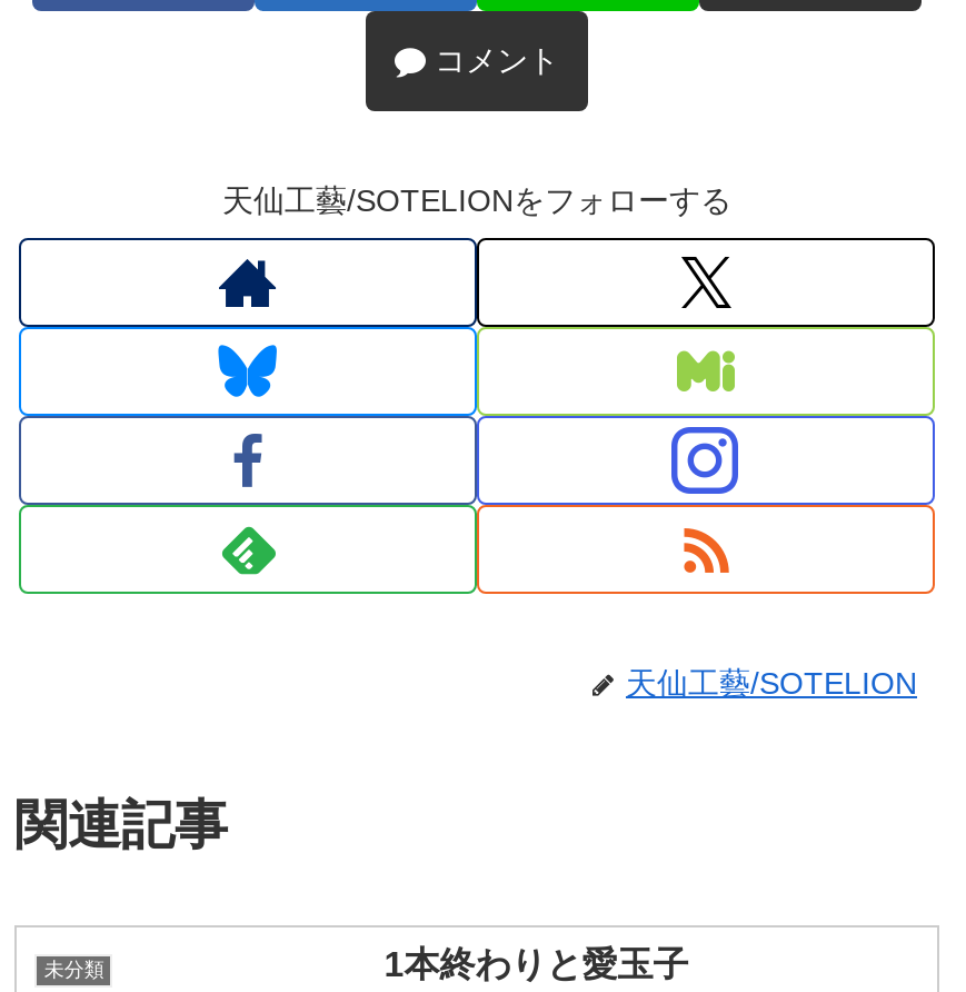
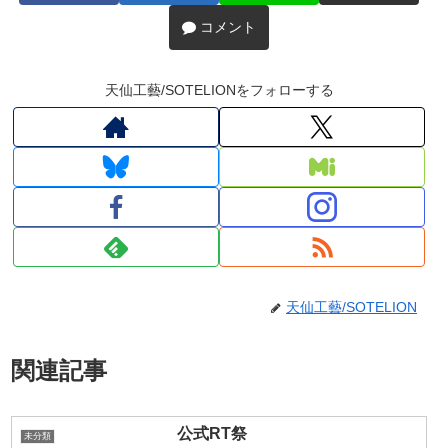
[384,944,689,982] 1本終わりと愛玉子 -> [177,424,247,441] 公式RT祭

